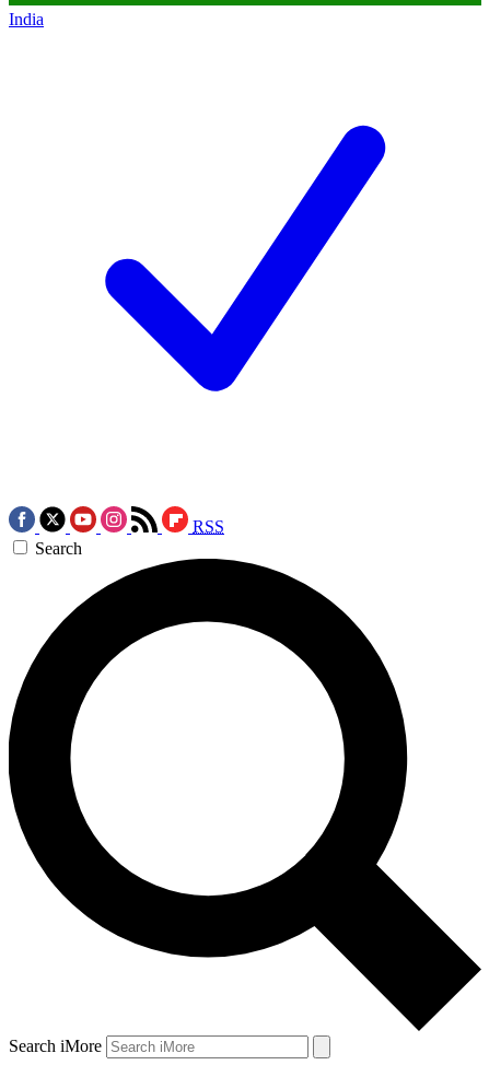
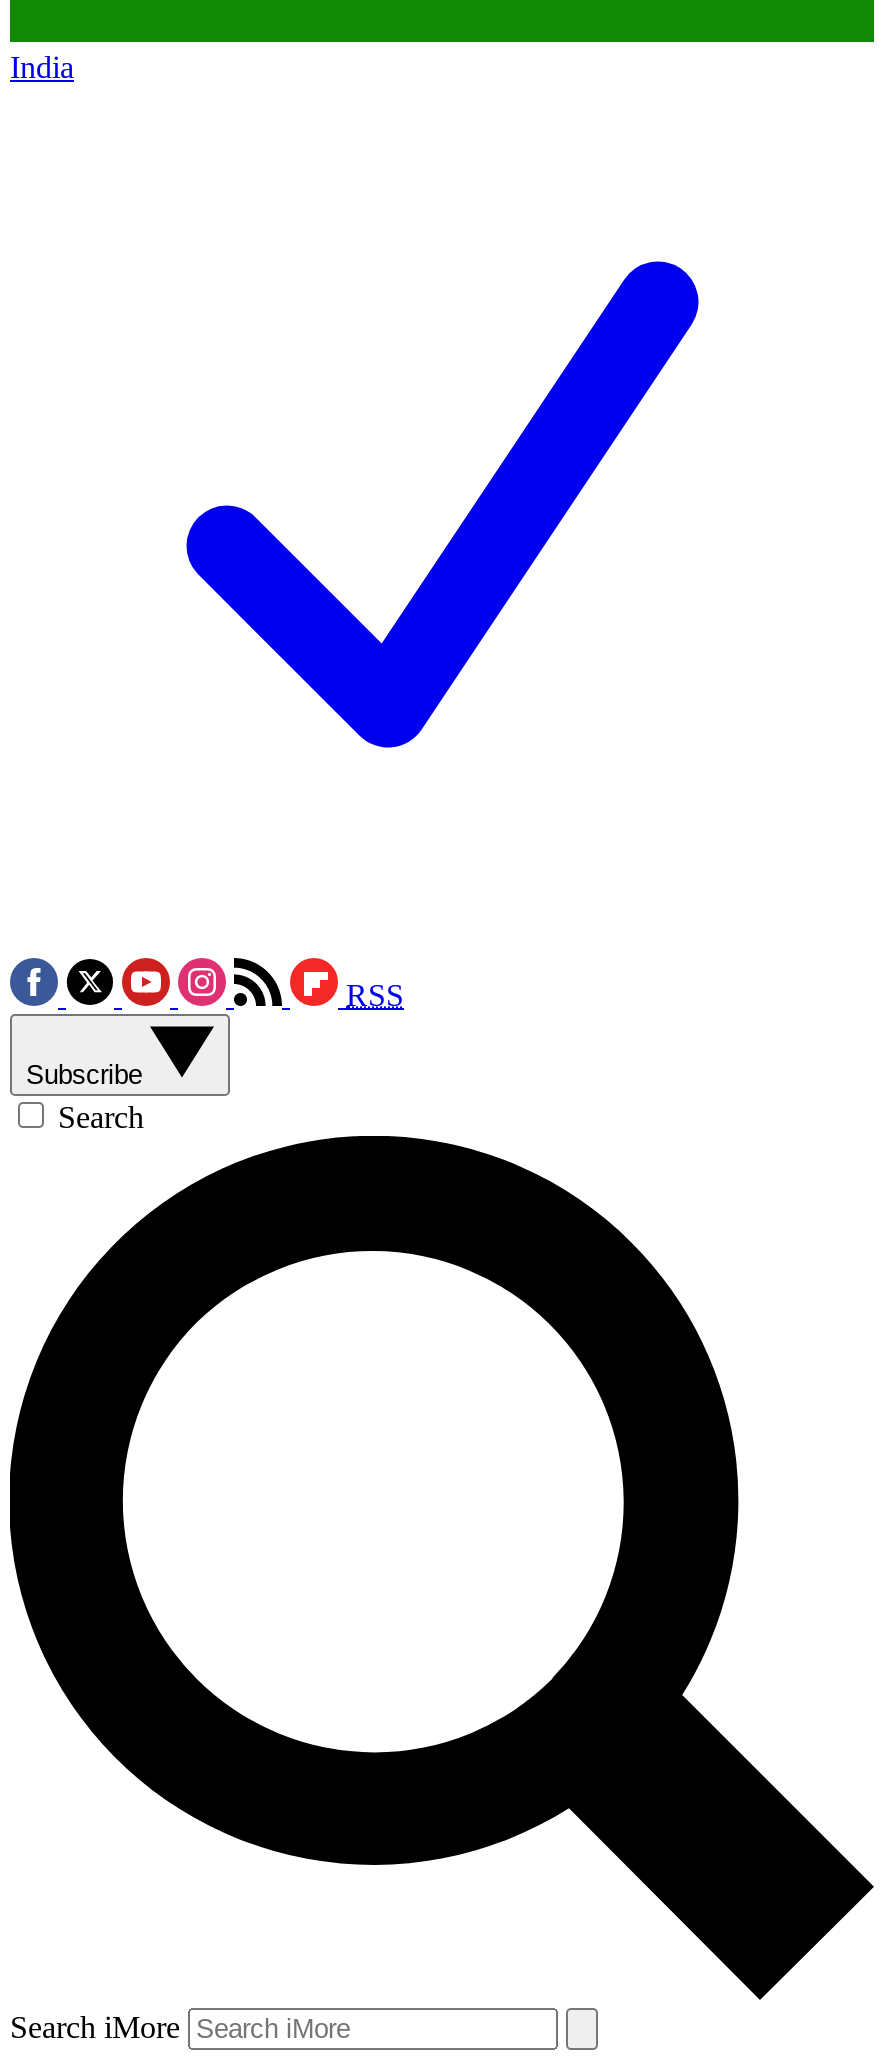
none -> [26,1061,150,1091] Subscribe

